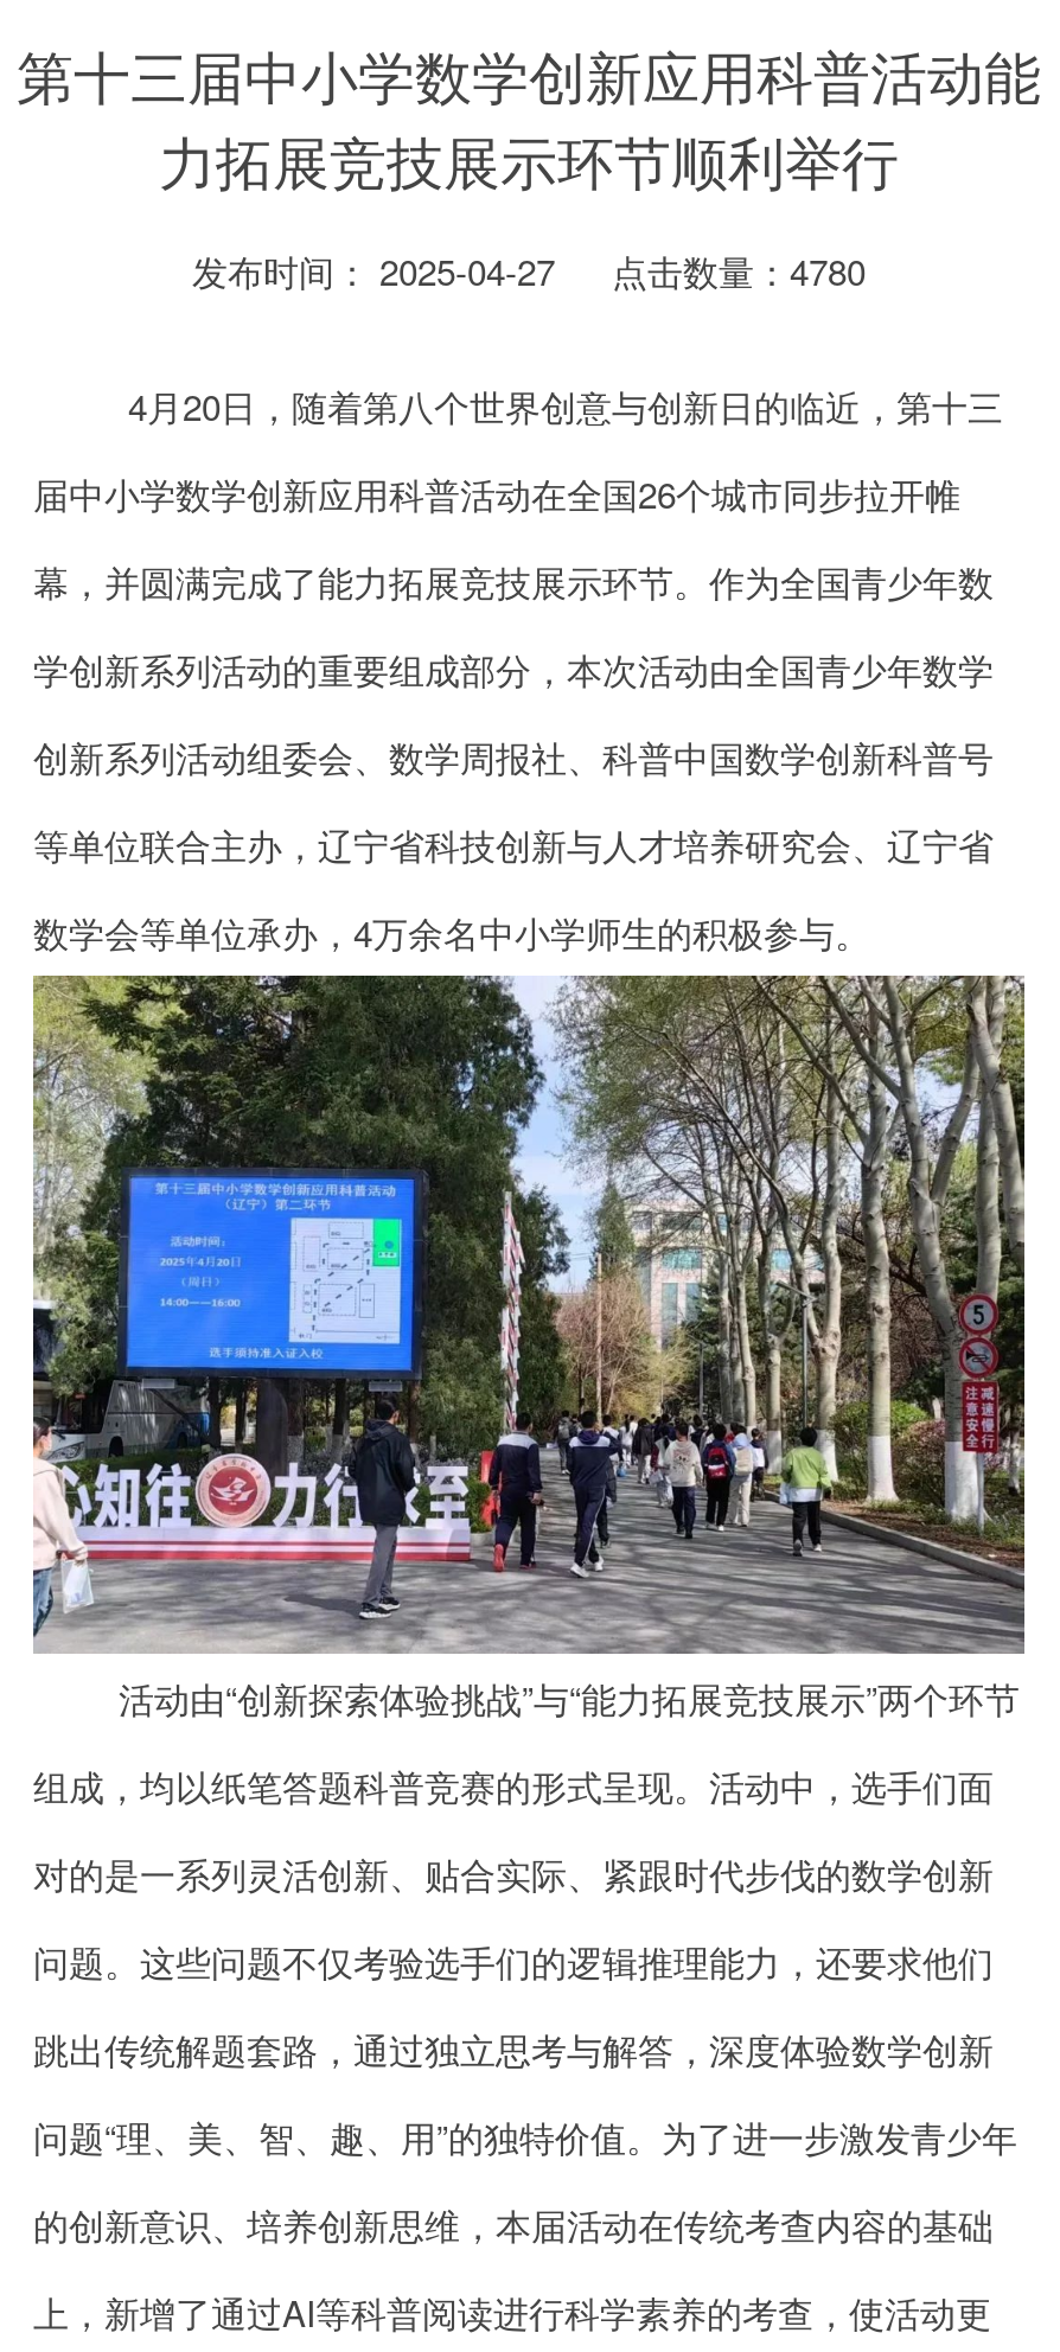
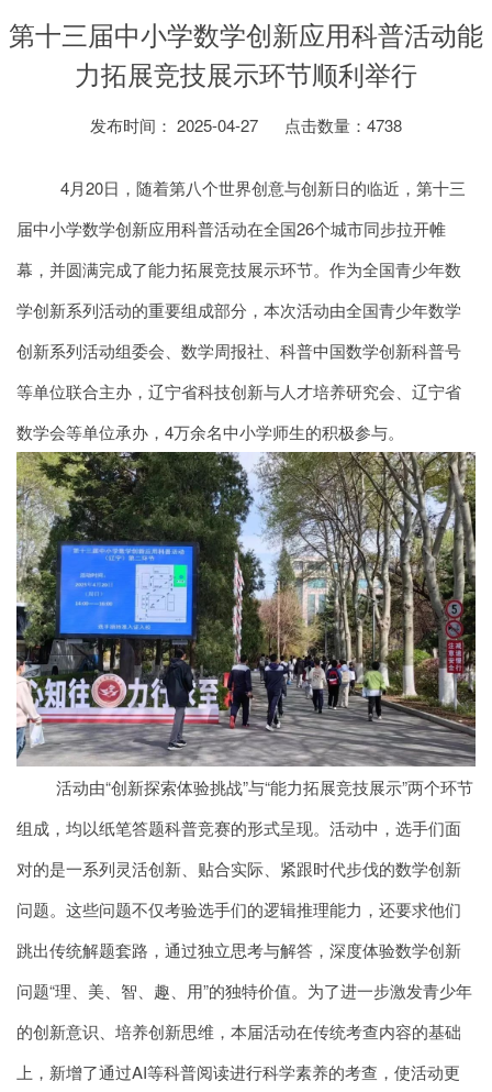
[192,245,866,295] 发布时间： 2025-04-27 点击数量：4780 -> [90,113,402,136] 发布时间： 2025-04-27 点击数量：4738

